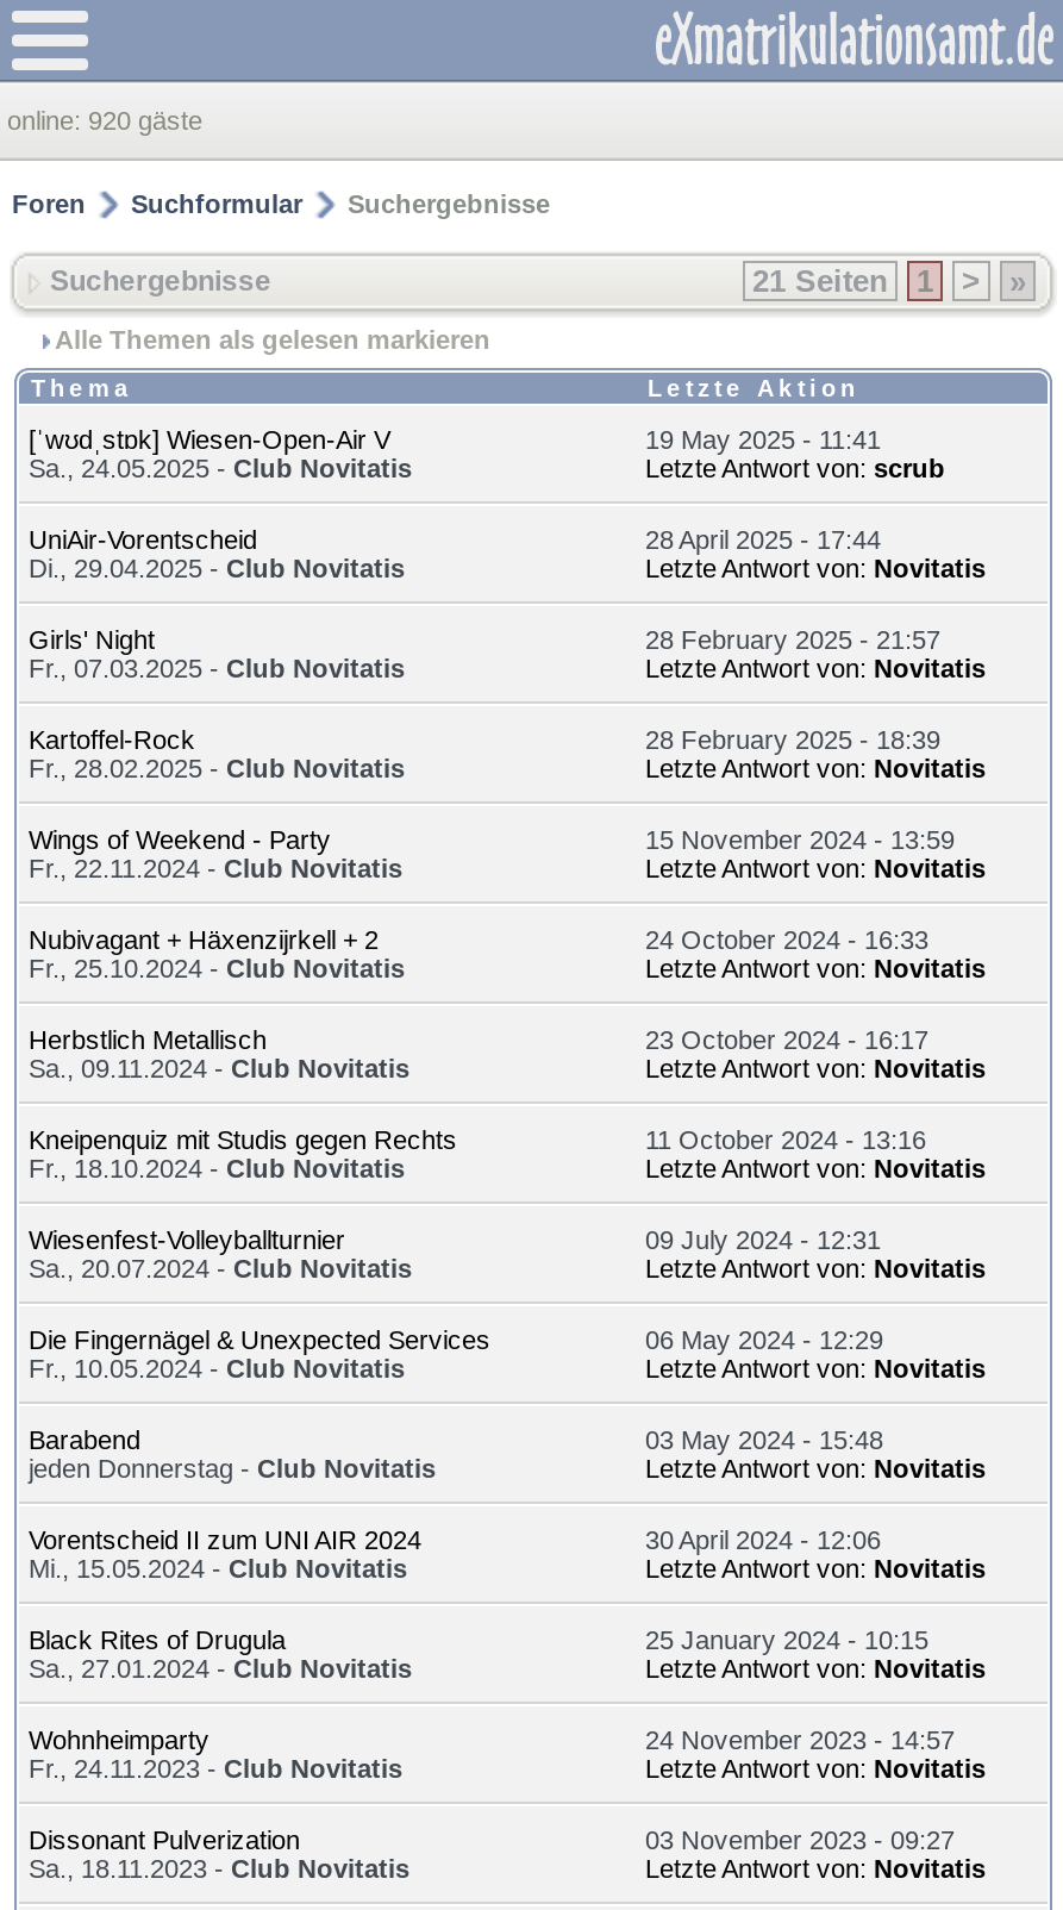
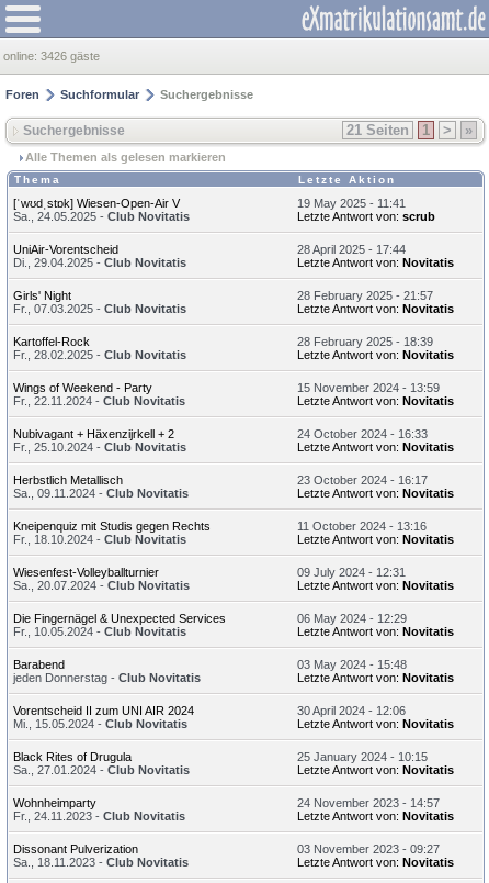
[7,106,202,135] online: 920 gäste -> [3,49,100,63] online: 3426 gäste

